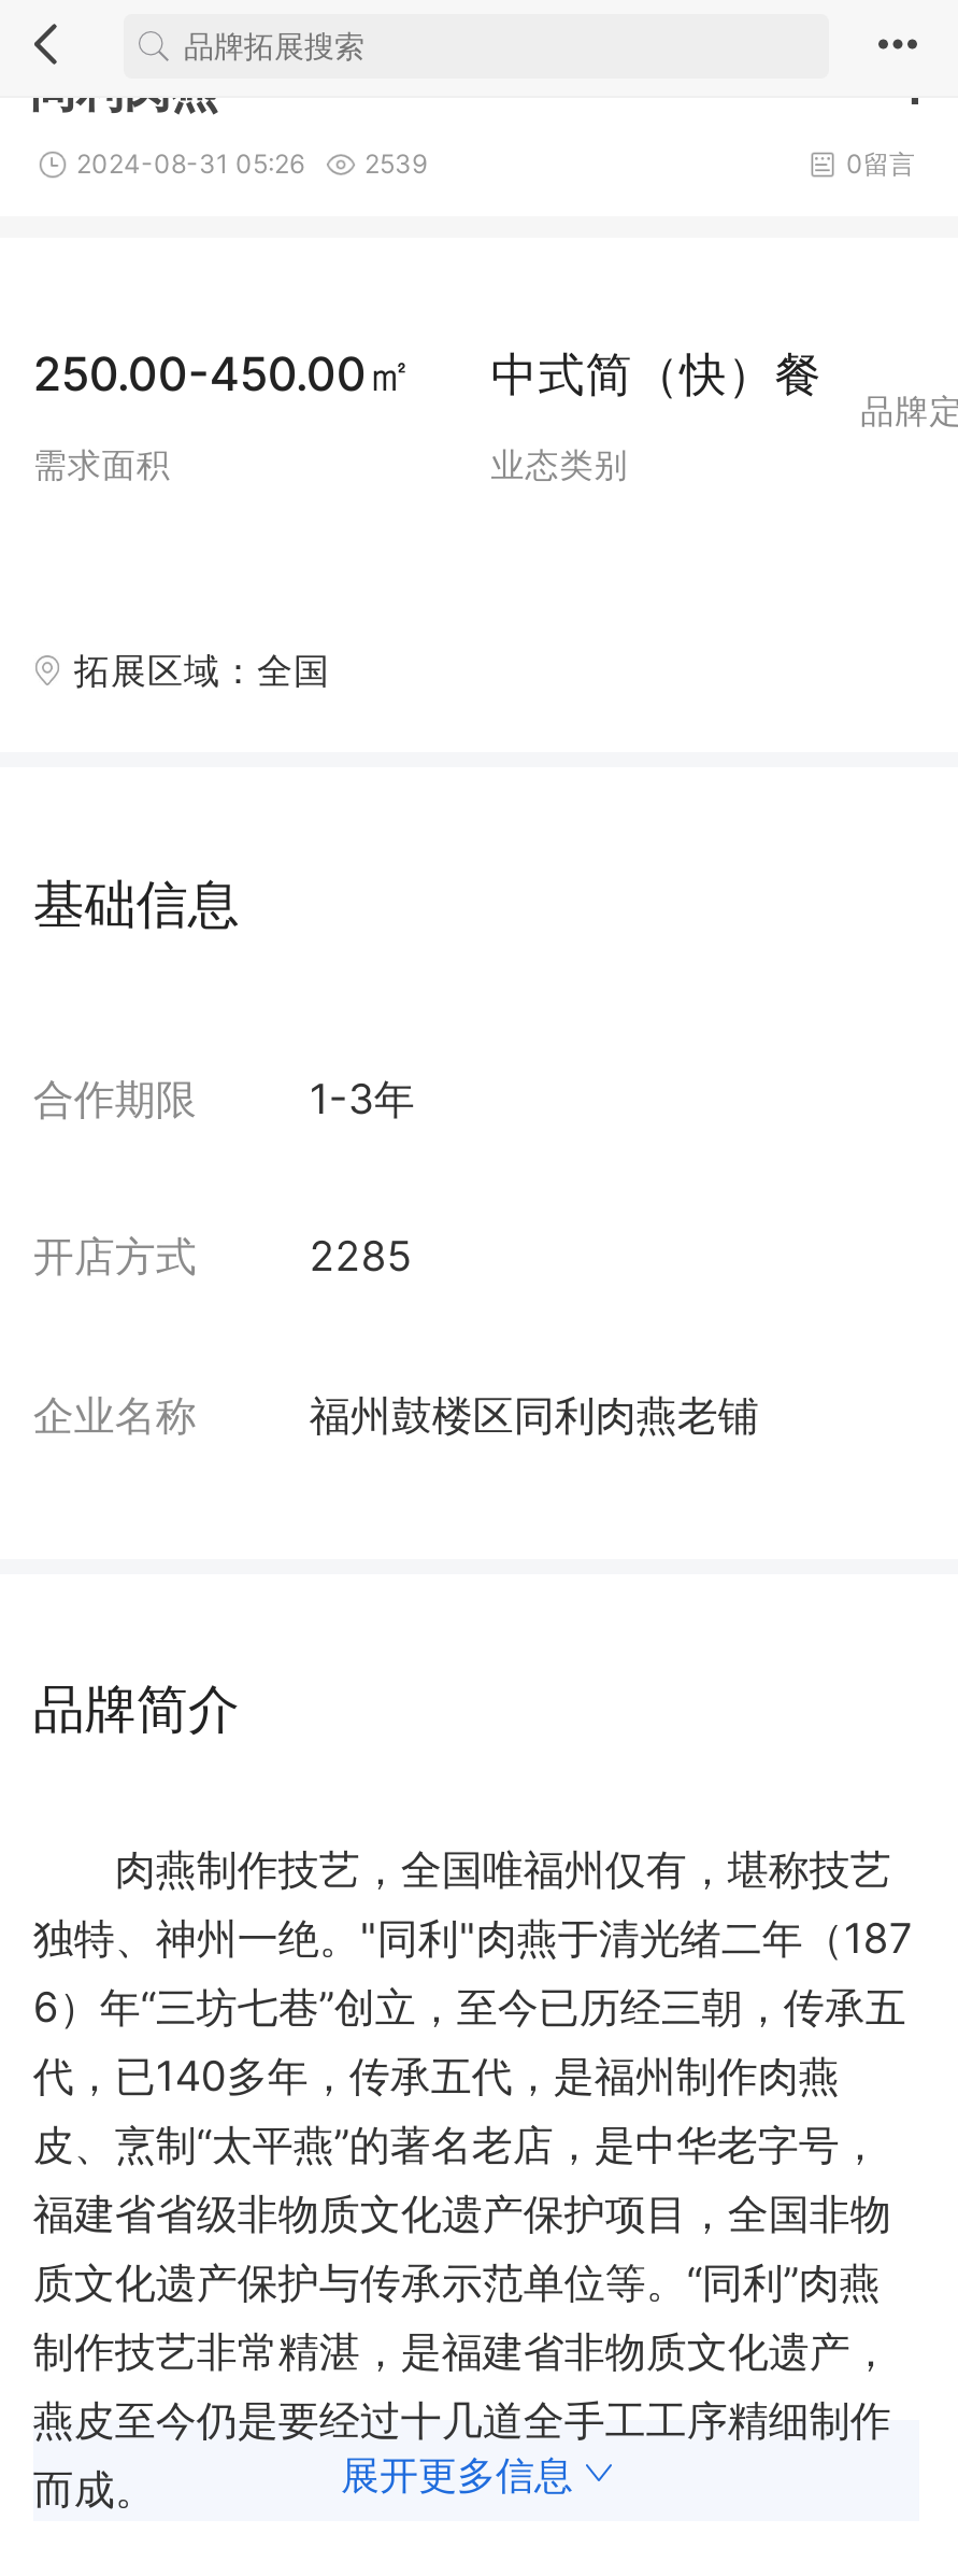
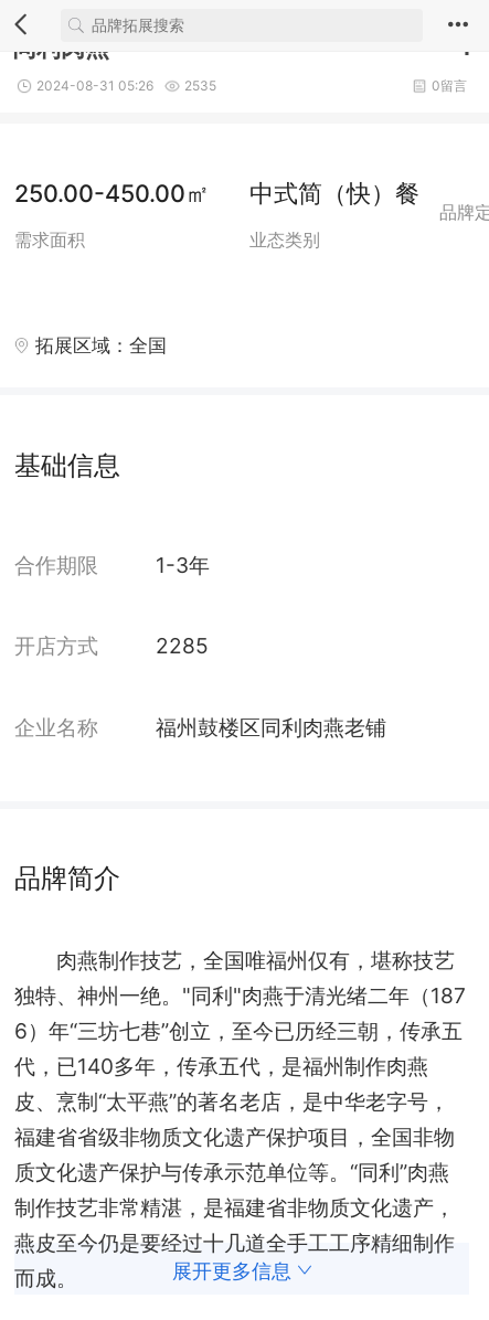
[76,147,427,180] 2024-08-31 05:26 2539 -> [36,77,216,94] 2024-08-31 05:26 2535

